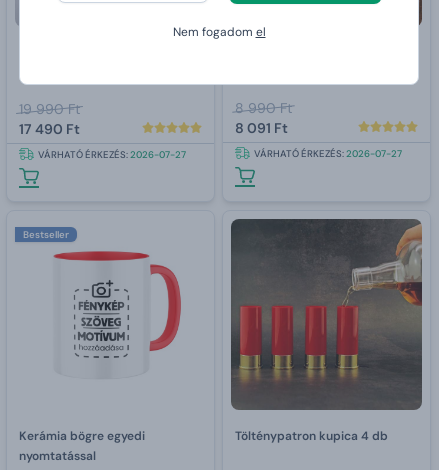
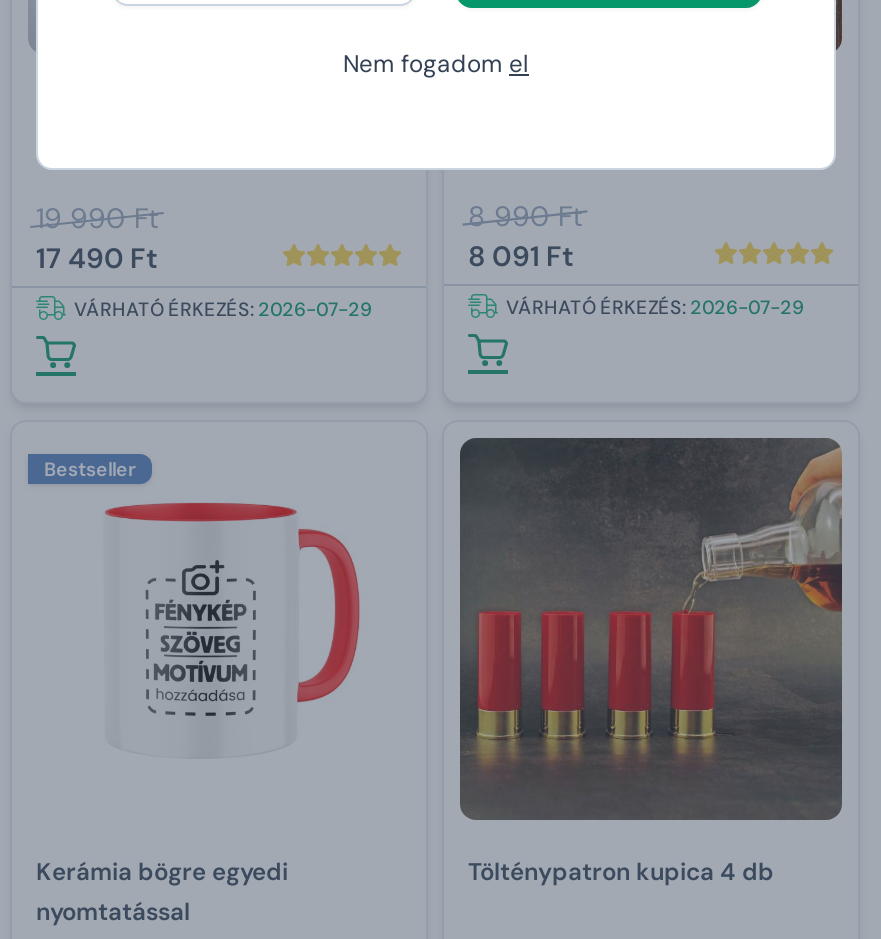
[38,147,186,160] VÁRHATÓ ÉRKEZÉS: 2026-07-27 -> [74,295,372,321] VÁRHATÓ ÉRKEZÉS: 2026-07-29
[254,146,402,159] VÁRHATÓ ÉRKEZÉS: 2026-07-27 -> [506,293,804,319] VÁRHATÓ ÉRKEZÉS: 2026-07-29

